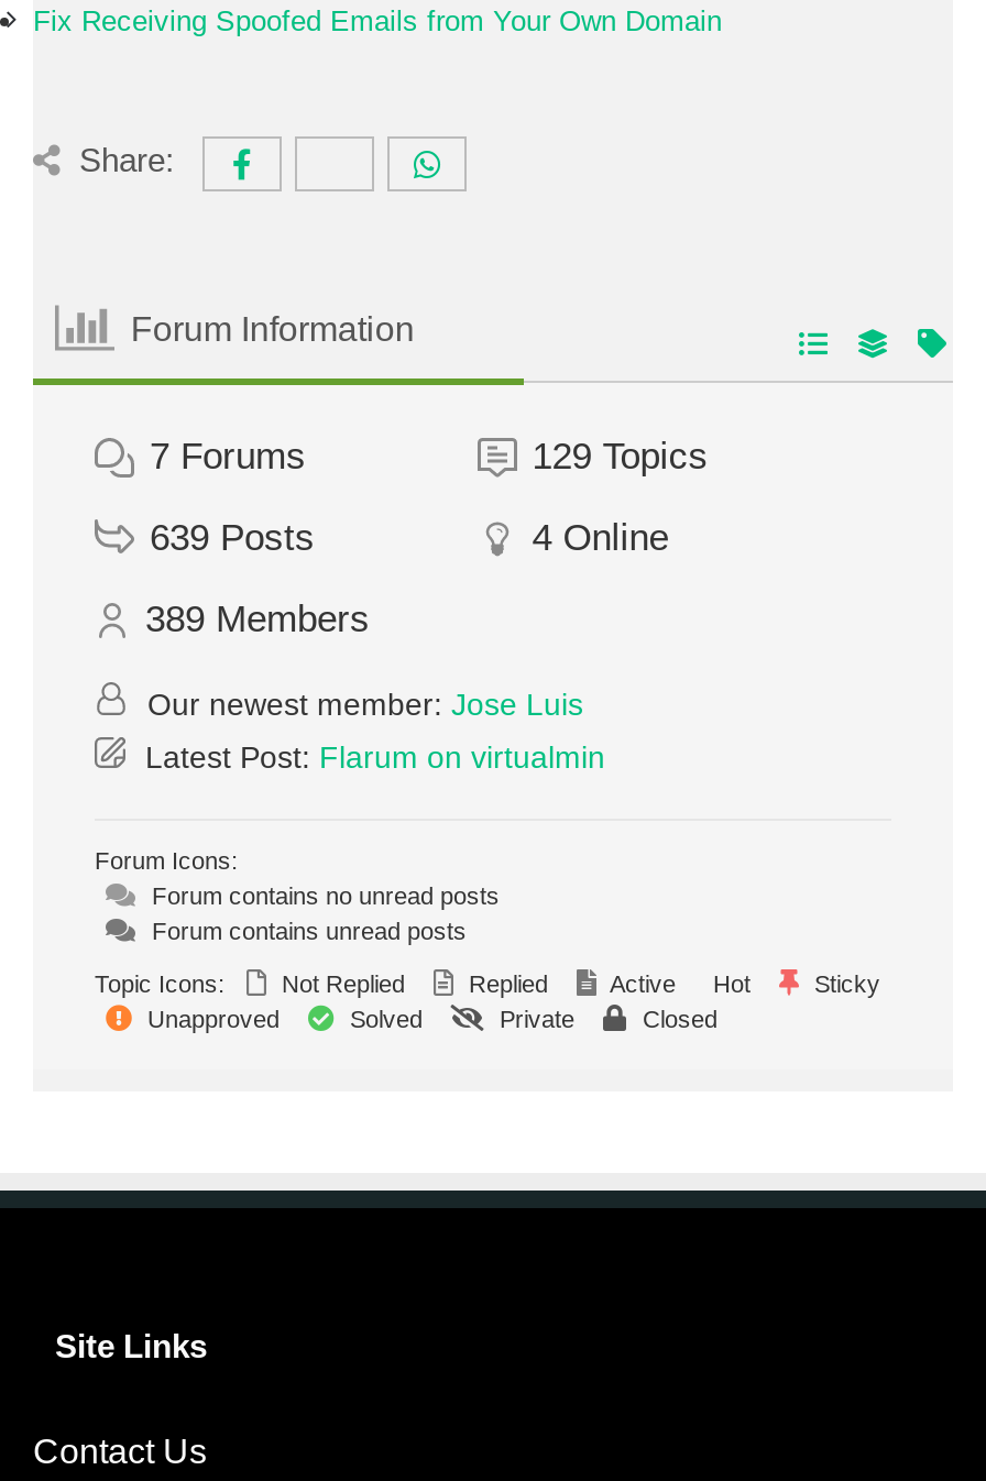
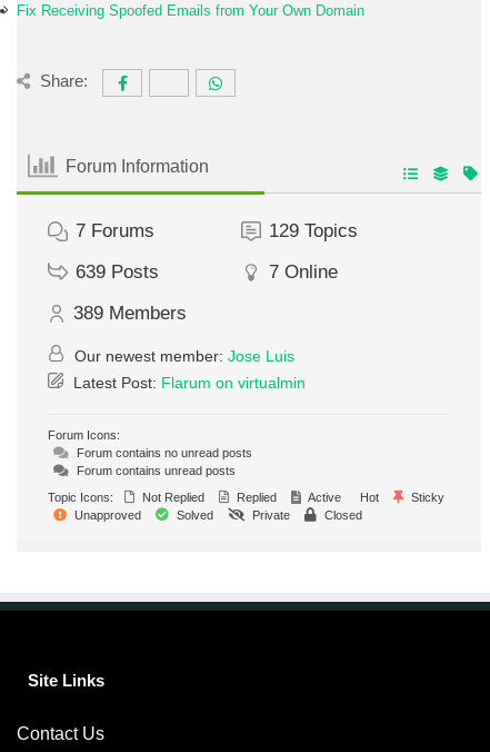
[532,518,669,560] 4 Online -> [269,262,338,283] 7 Online

